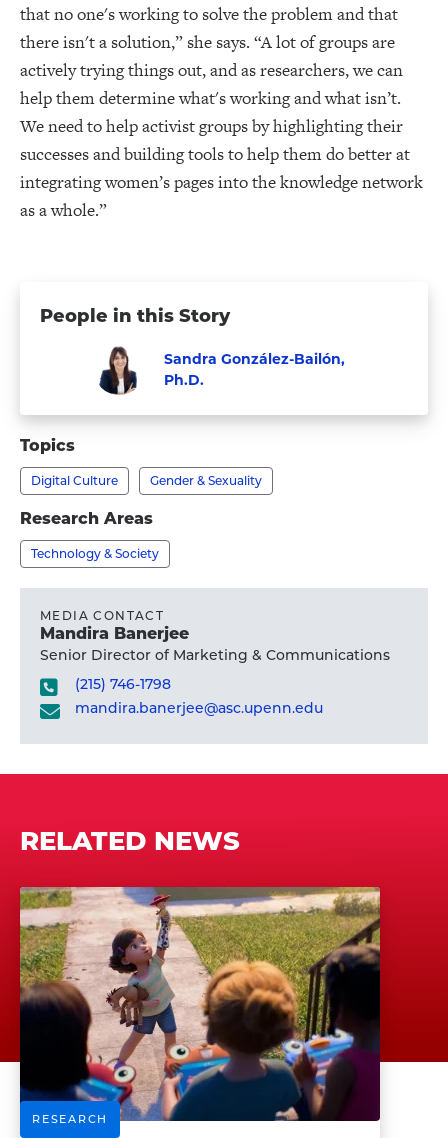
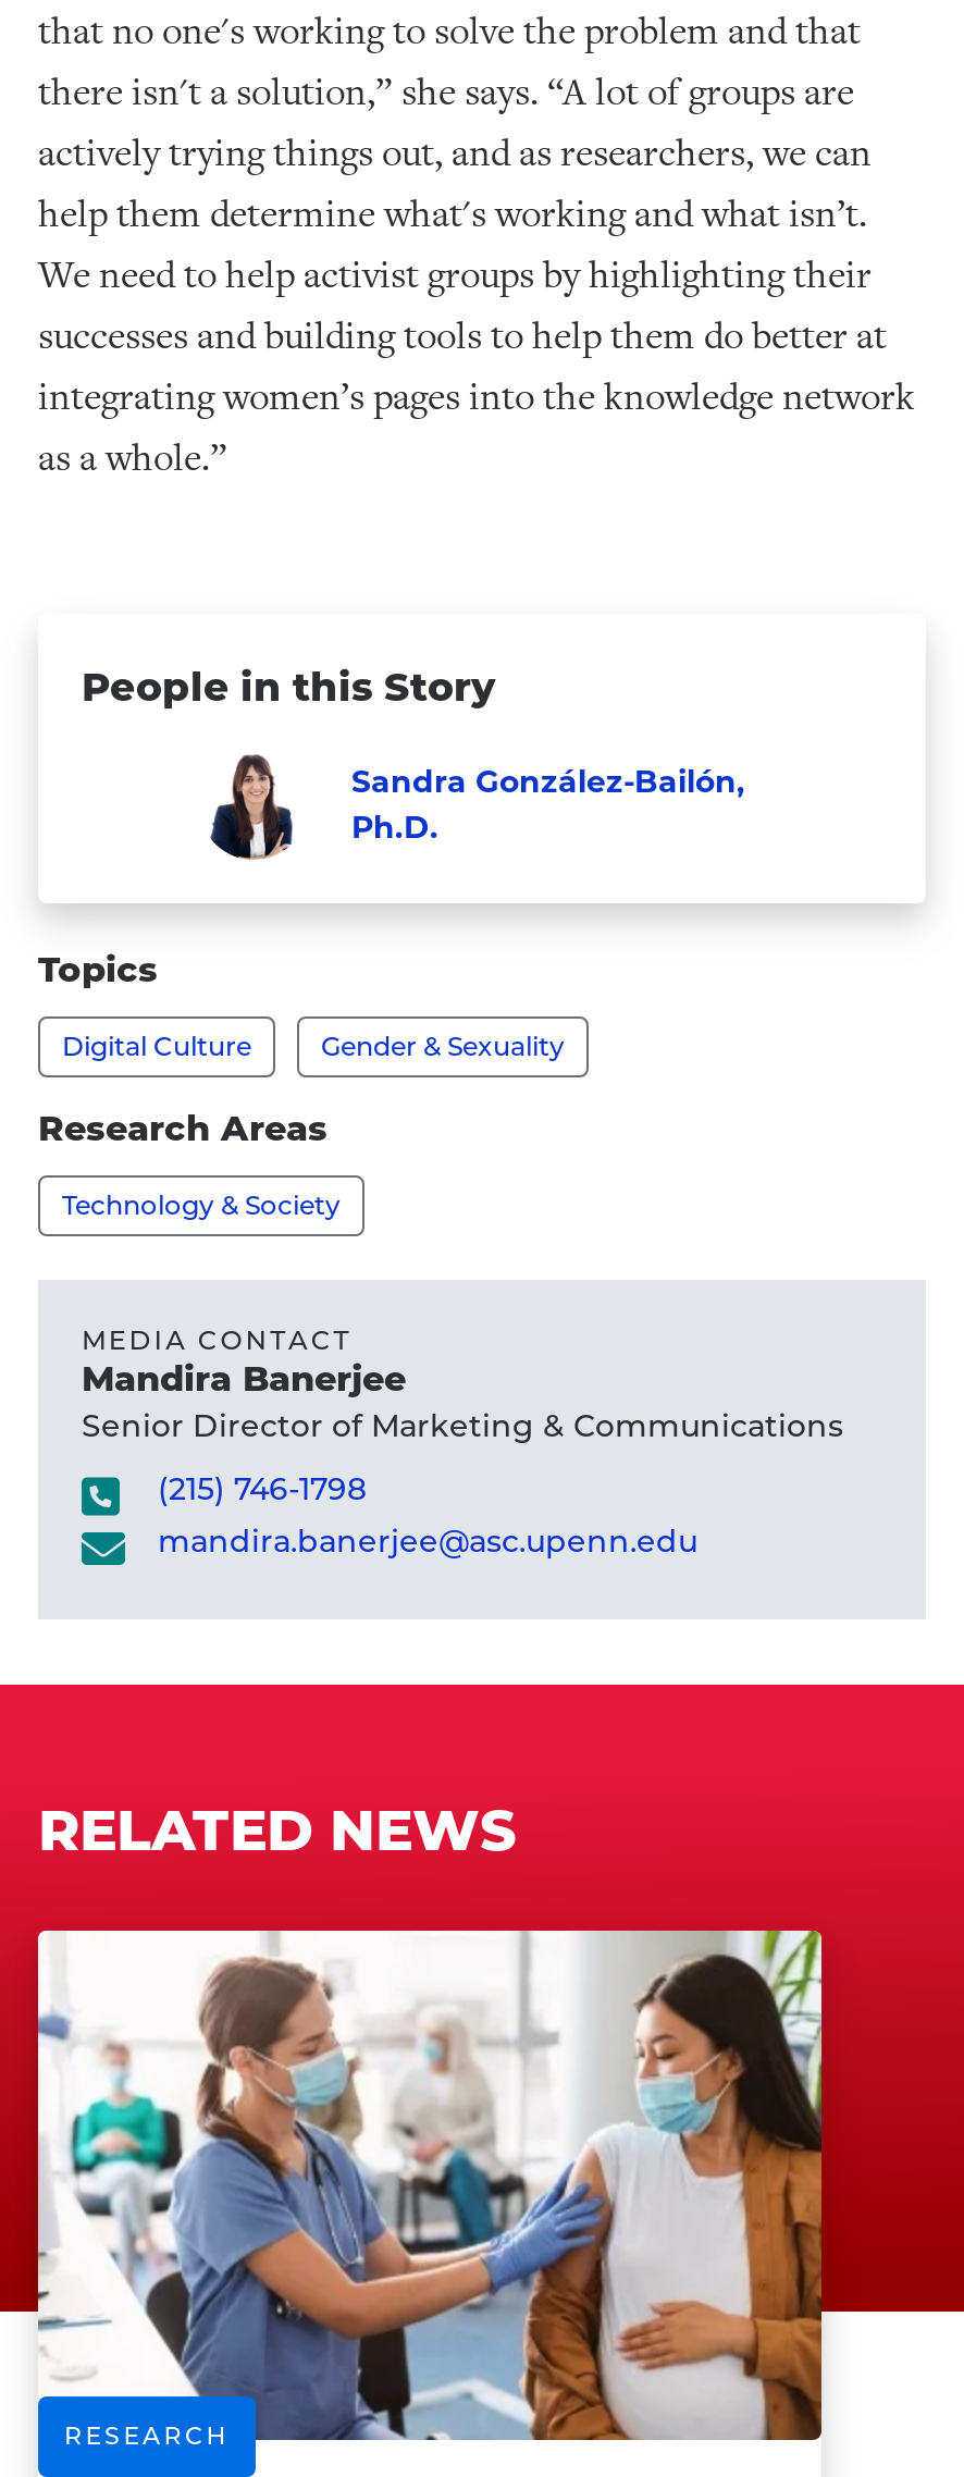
[19,886,381,1122] [image] -> [36,1928,824,2442] [image]

